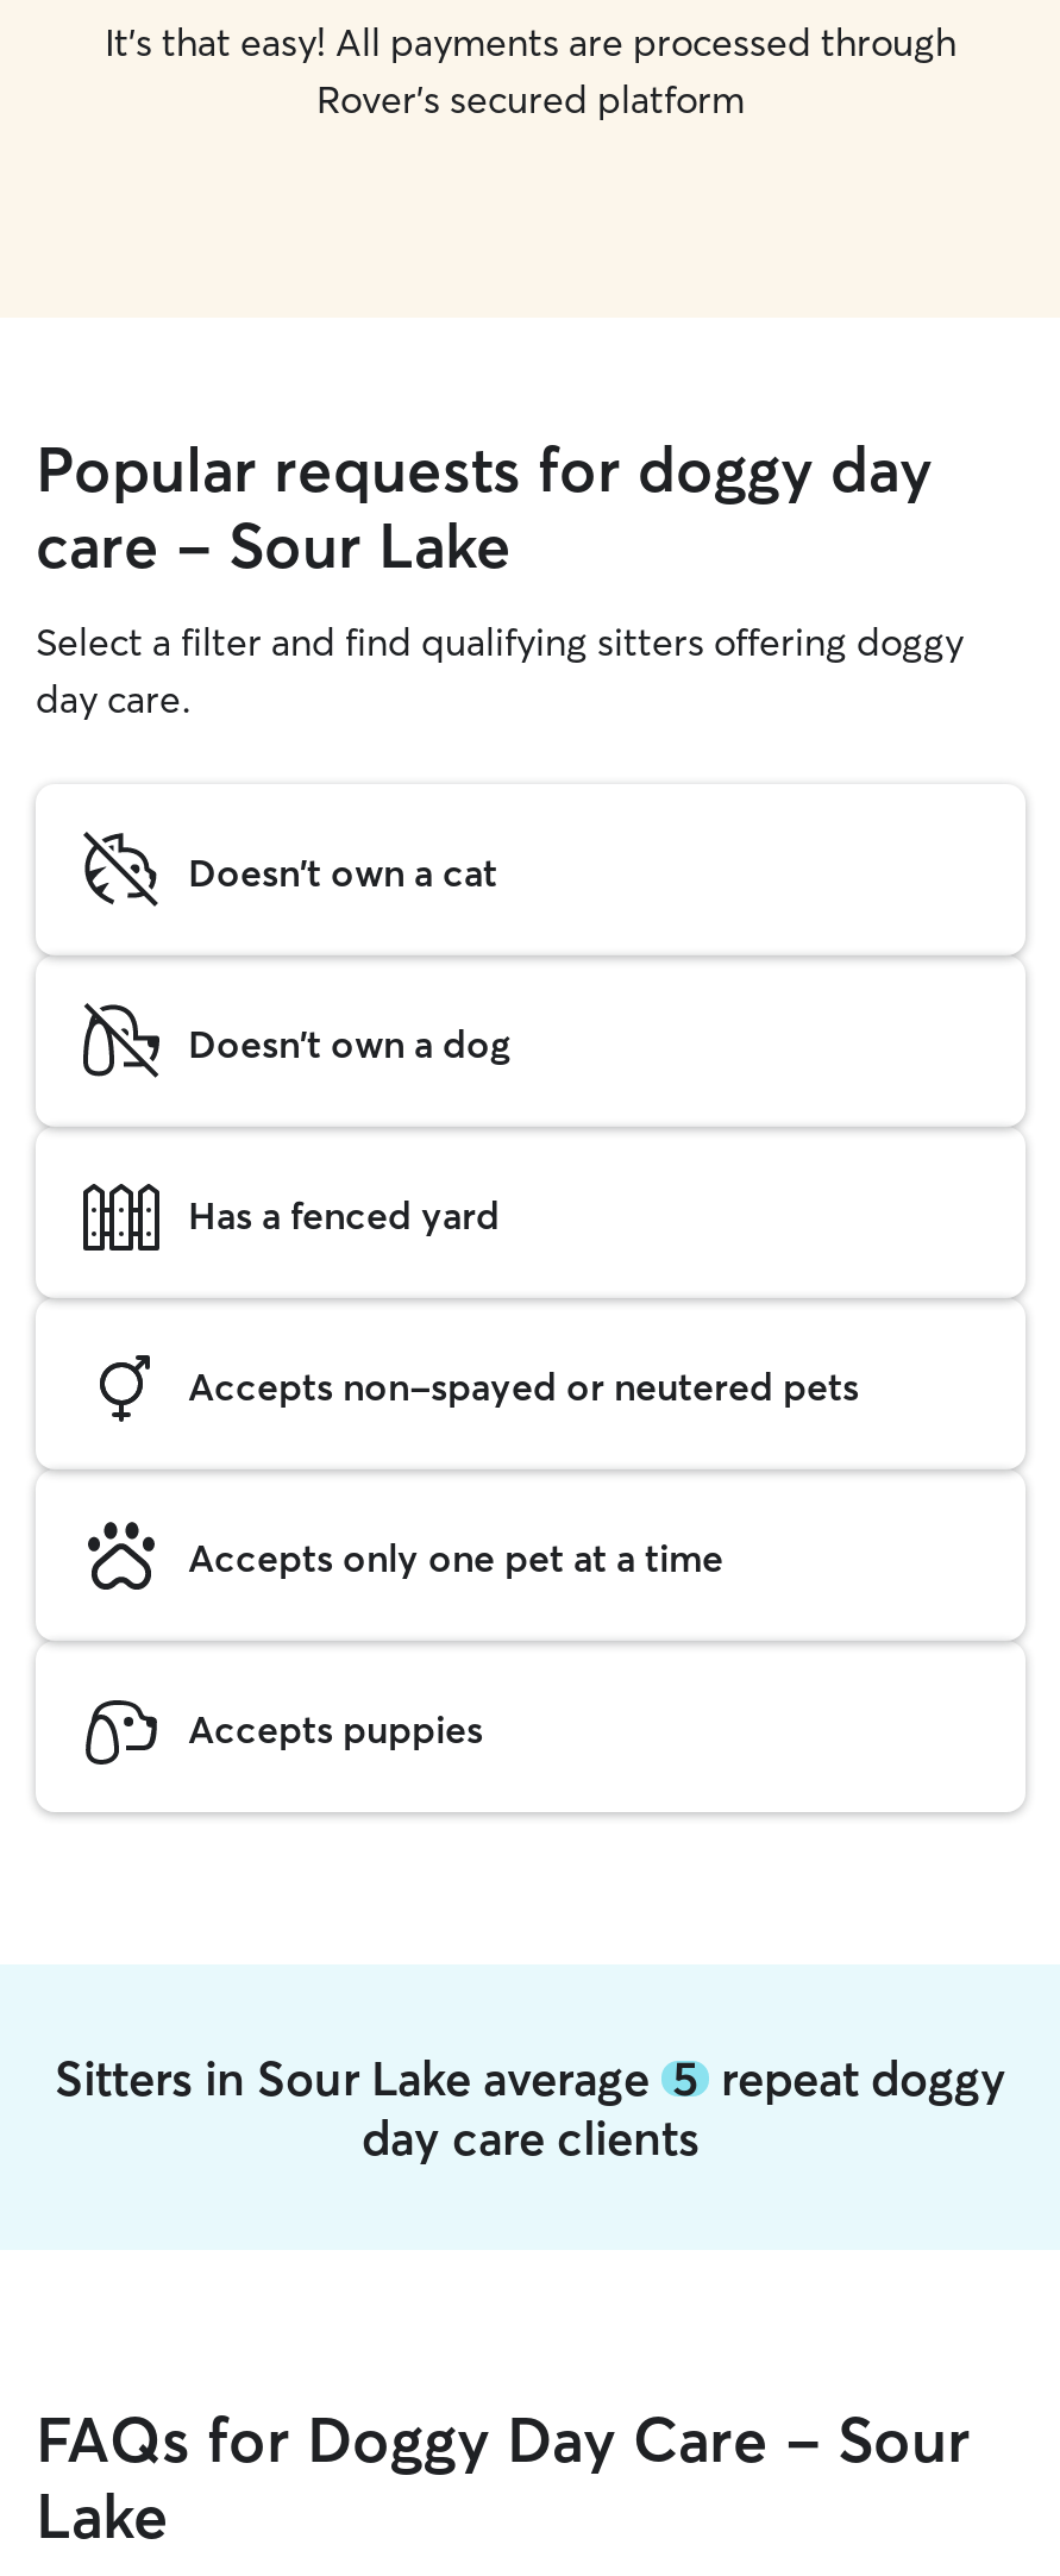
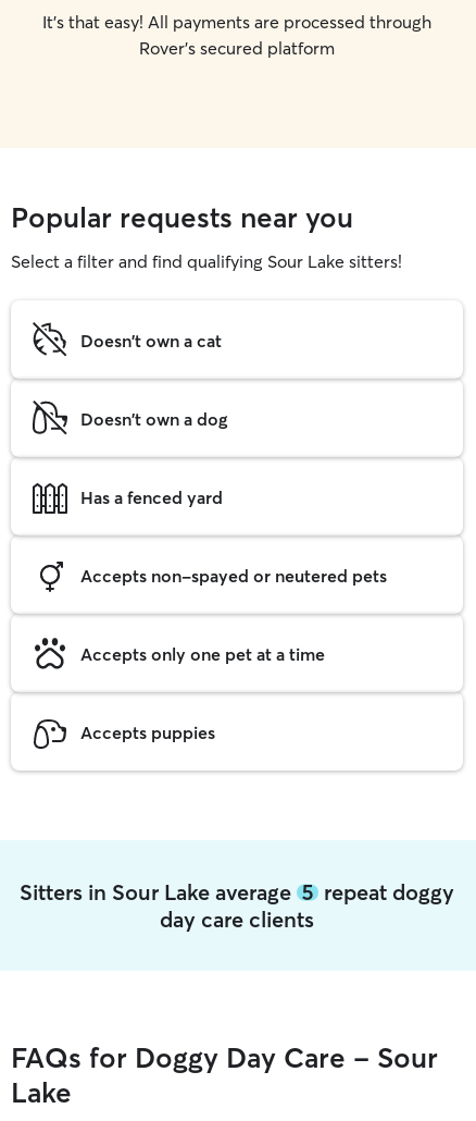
[36,432,964,722] Popular requests for doggy day | care - Sour Lake | Select a filter and find qualifying sitters offering doggy | day care. -> [11,200,402,272] Popular requests near you | Select a filter and find qualifying Sour Lake sitters!

